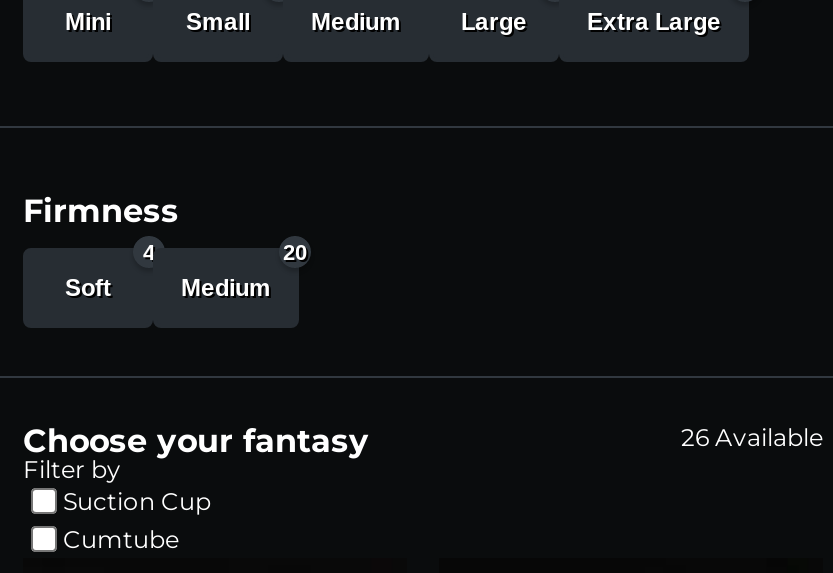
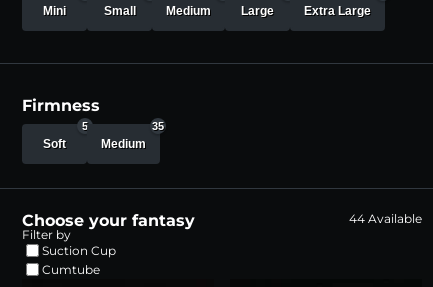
[143,240,155,264] 4 -> [82,120,88,132] 5
[283,240,307,264] 20 -> [152,120,164,132] 35
[681,422,823,452] 26 Available -> [349,211,422,226] 44 Available

